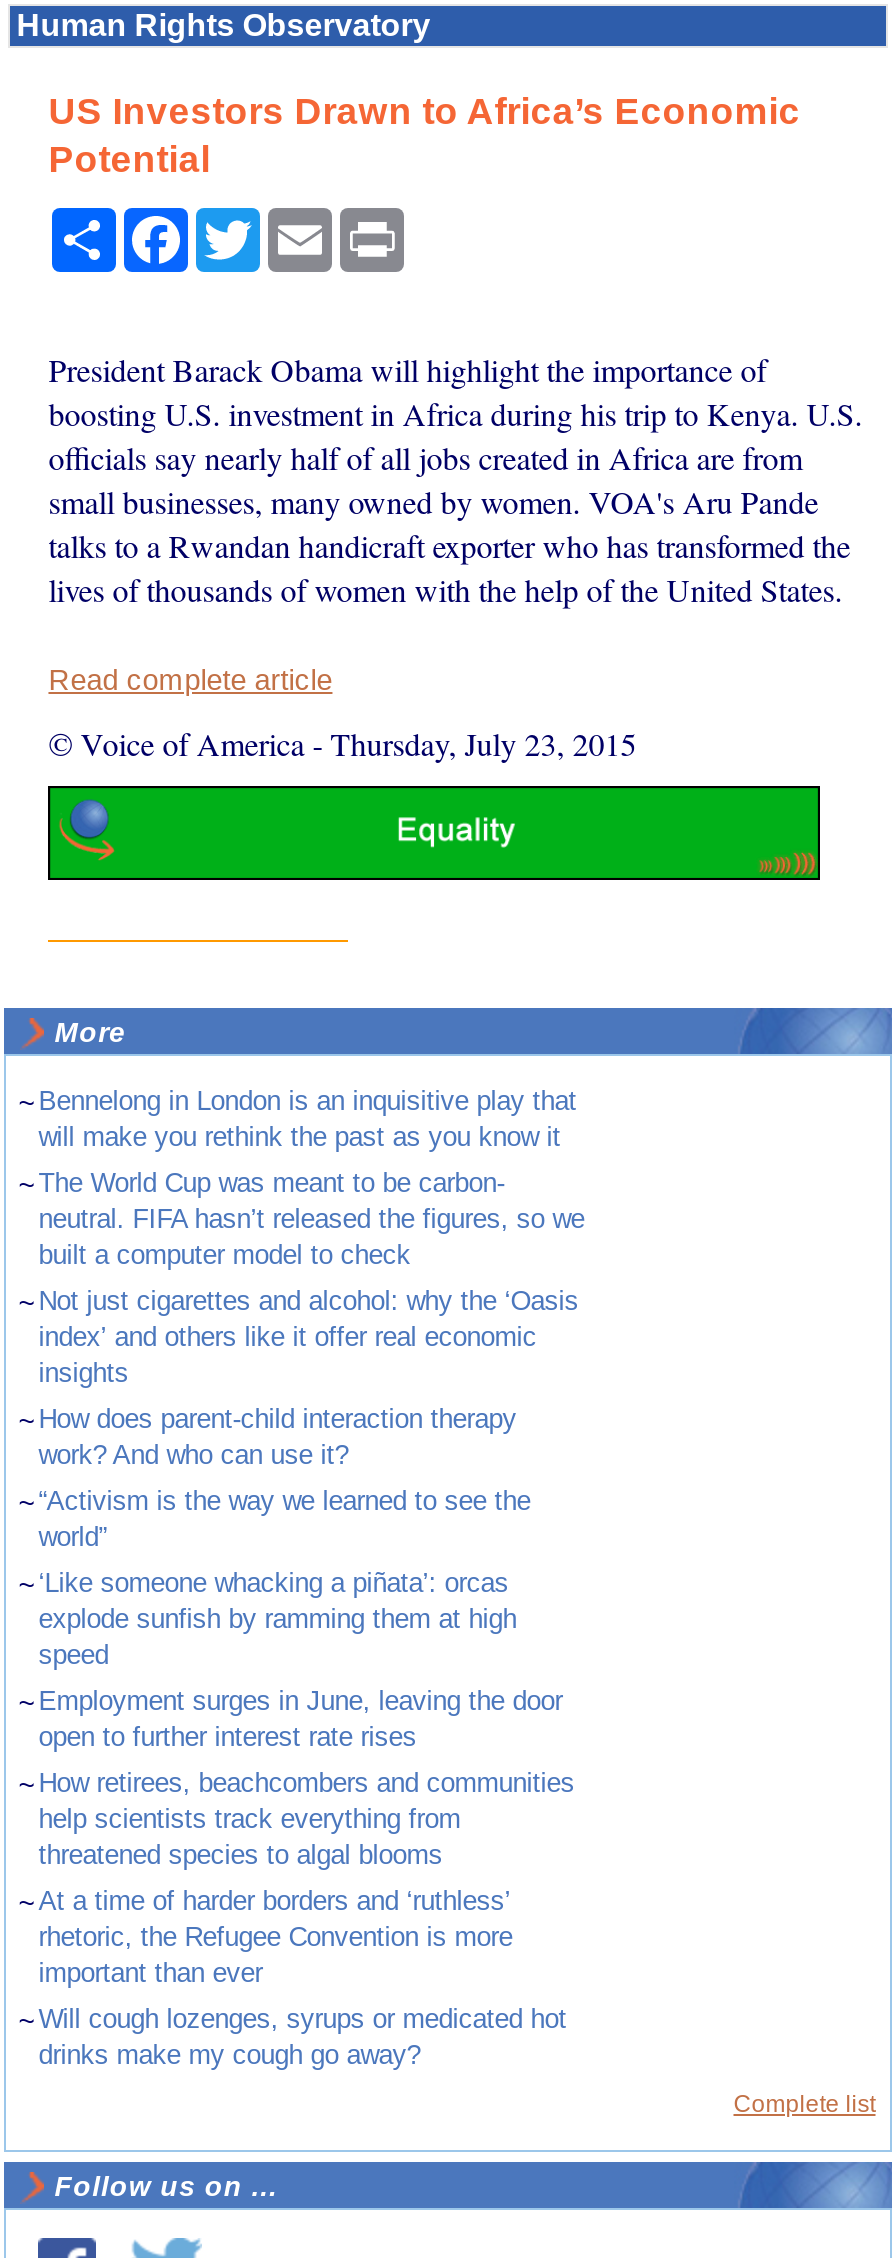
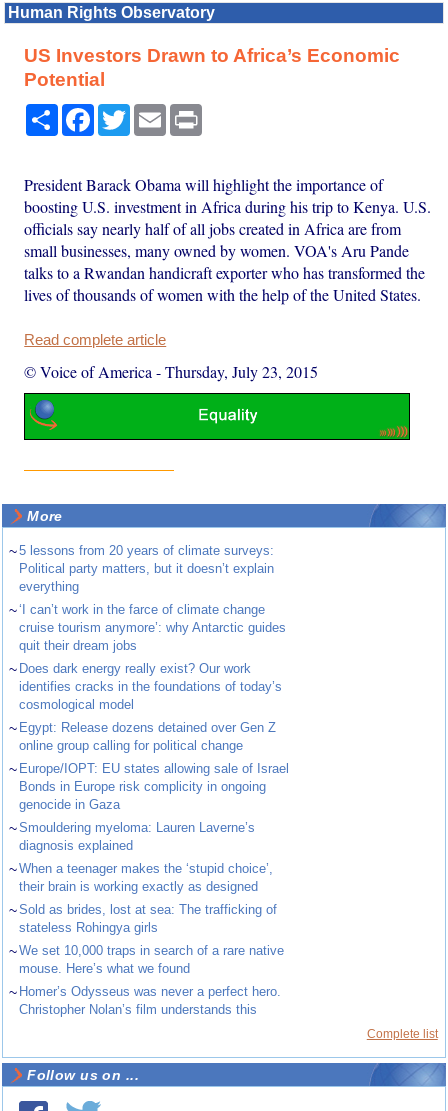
[18,1087,576,1153] ~ Bennelong in London is an inquisitive play that | will make you rethink the past as you know it -> [9,543,274,594] ~ 5 lessons from 20 years of climate surveys: | Political party matters, but it doesn’t explain | everything
[18,1169,584,1271] ~ The World Cup was meant to be carbon- | neutral. FIFA hasn’t released the figures, so we | built a computer model to check -> [9,602,286,653] ~ ‘I can’t work in the farce of climate change | cruise tourism anymore’: why Antarctic guides | quit their dream jobs
[18,1287,578,1389] ~ Not just cigarettes and alcohol: why the ‘Oasis | index’ and others like it offer real economic | insights -> [9,661,282,712] ~ Does dark energy really exist? Our work | identifies cracks in the foundations of today’s | cosmological model
[18,1405,516,1471] ~ How does parent-child interaction therapy | work? And who can use it? -> [9,720,276,753] ~ Egypt: Release dozens detained over Gen Z | online group calling for political change
[18,1487,530,1553] ~ “Activism is the way we learned to see the | world” -> [9,761,289,812] ~ Europe/IOPT: EU states allowing sale of Israel | Bonds in Europe risk complicity in ongoing | genocide in Gaza
[18,1569,516,1671] ~ ‘Like someone whacking a piñata’: orcas | explode sunfish by ramming them at high | speed -> [9,820,255,853] ~ Smouldering myeloma: Lauren Laverne’s | diagnosis explained
[18,1687,562,1753] ~ Employment surges in June, leaving the door | open to further interest rate rises -> [9,861,273,894] ~ When a teenager makes the ‘stupid choice’, | their brain is working exactly as designed
[18,1769,574,1871] ~ How retirees, beachcombers and communities | help scientists track everything from | threatened species to algal blooms -> [9,902,277,935] ~ Sold as brides, lost at sea: The trafficking of | stateless Rohingya girls
[18,1887,512,1989] ~ At a time of harder borders and ‘ruthless’ | rhetoric, the Refugee Convention is more | important than ever -> [9,943,284,976] ~ We set 10,000 traps in search of a rare native | mouse. Here’s what we found
[18,2005,566,2071] ~ Will cough lozenges, syrups or medicated hot | drinks make my cough go away? -> [9,984,281,1017] ~ Homer’s Odysseus was never a perfect hero. | Christopher Nolan’s film understands this

